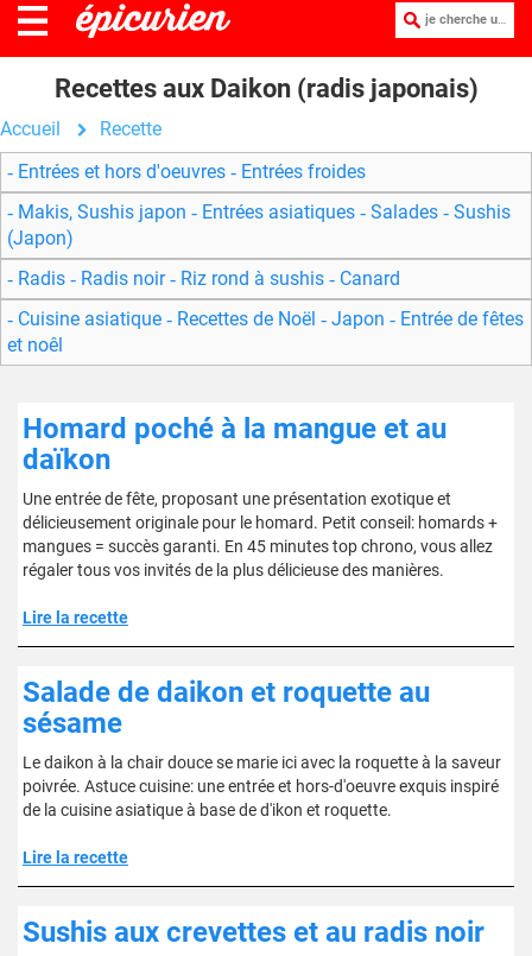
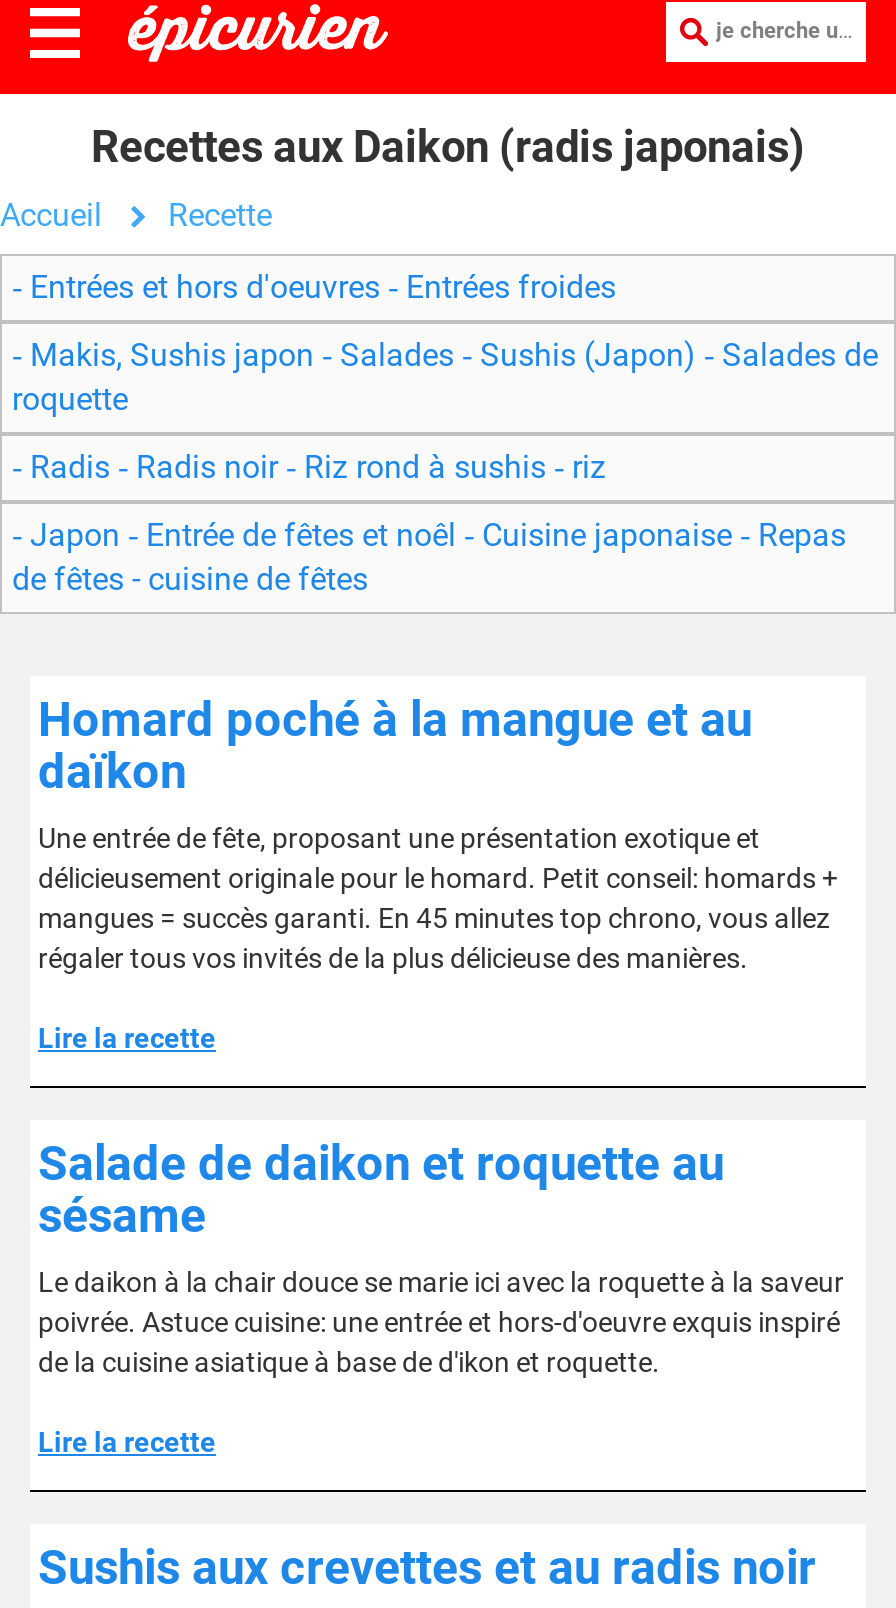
[7,201,511,249] Makis, Sushis japon Entrées asiatiques Salades Sushis | (Japon) -> [12,336,878,418] Makis, Sushis japon Salades Sushis (Japon) Salades de | roquette
[13,267,400,290] Radis Radis noir Riz rond à sushis Canard -> [22,448,606,486] Radis Radis noir Riz rond à sushis riz
[7,308,524,356] Cuisine asiatique Recettes de Noël Japon Entrée de fêtes | et noêl -> [12,516,846,598] Japon Entrée de fêtes et noêl Cuisine japonaise Repas | de fêtes - cuisine de fêtes

